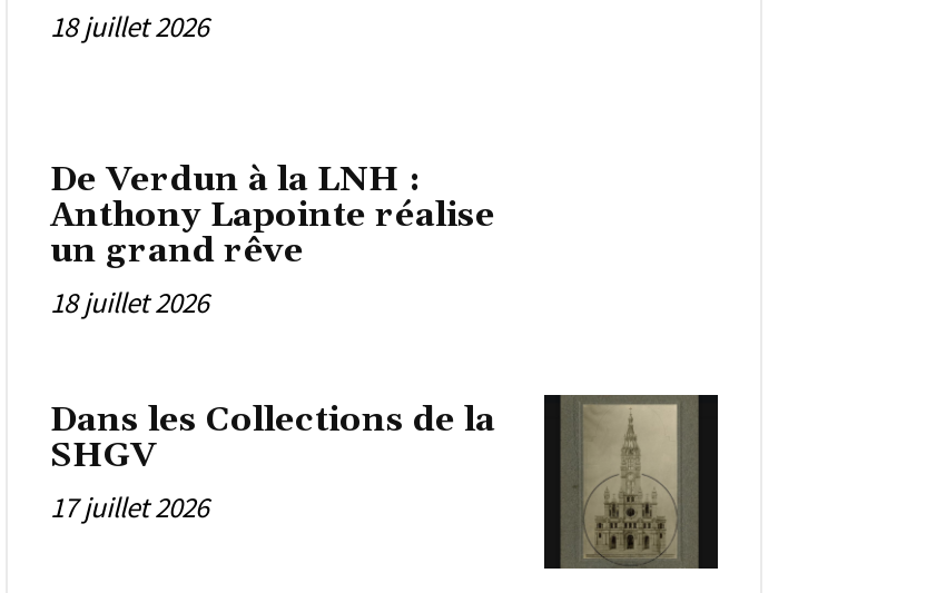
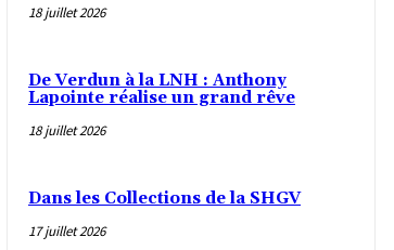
[542,392,720,572] [image] -> none

